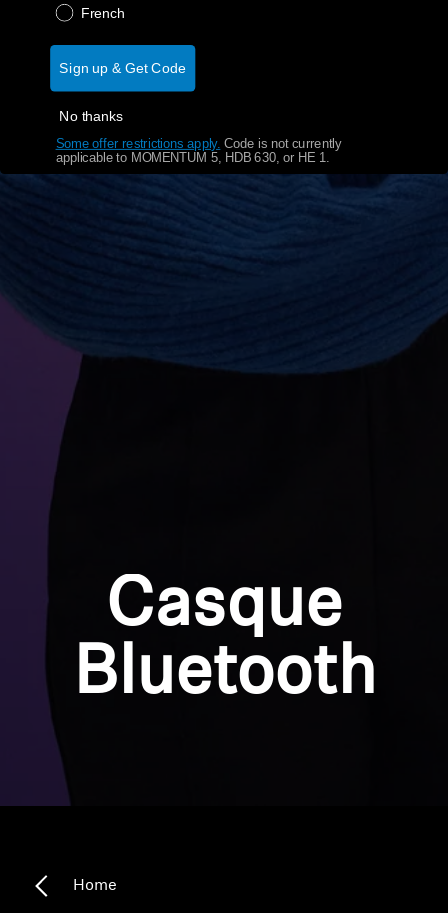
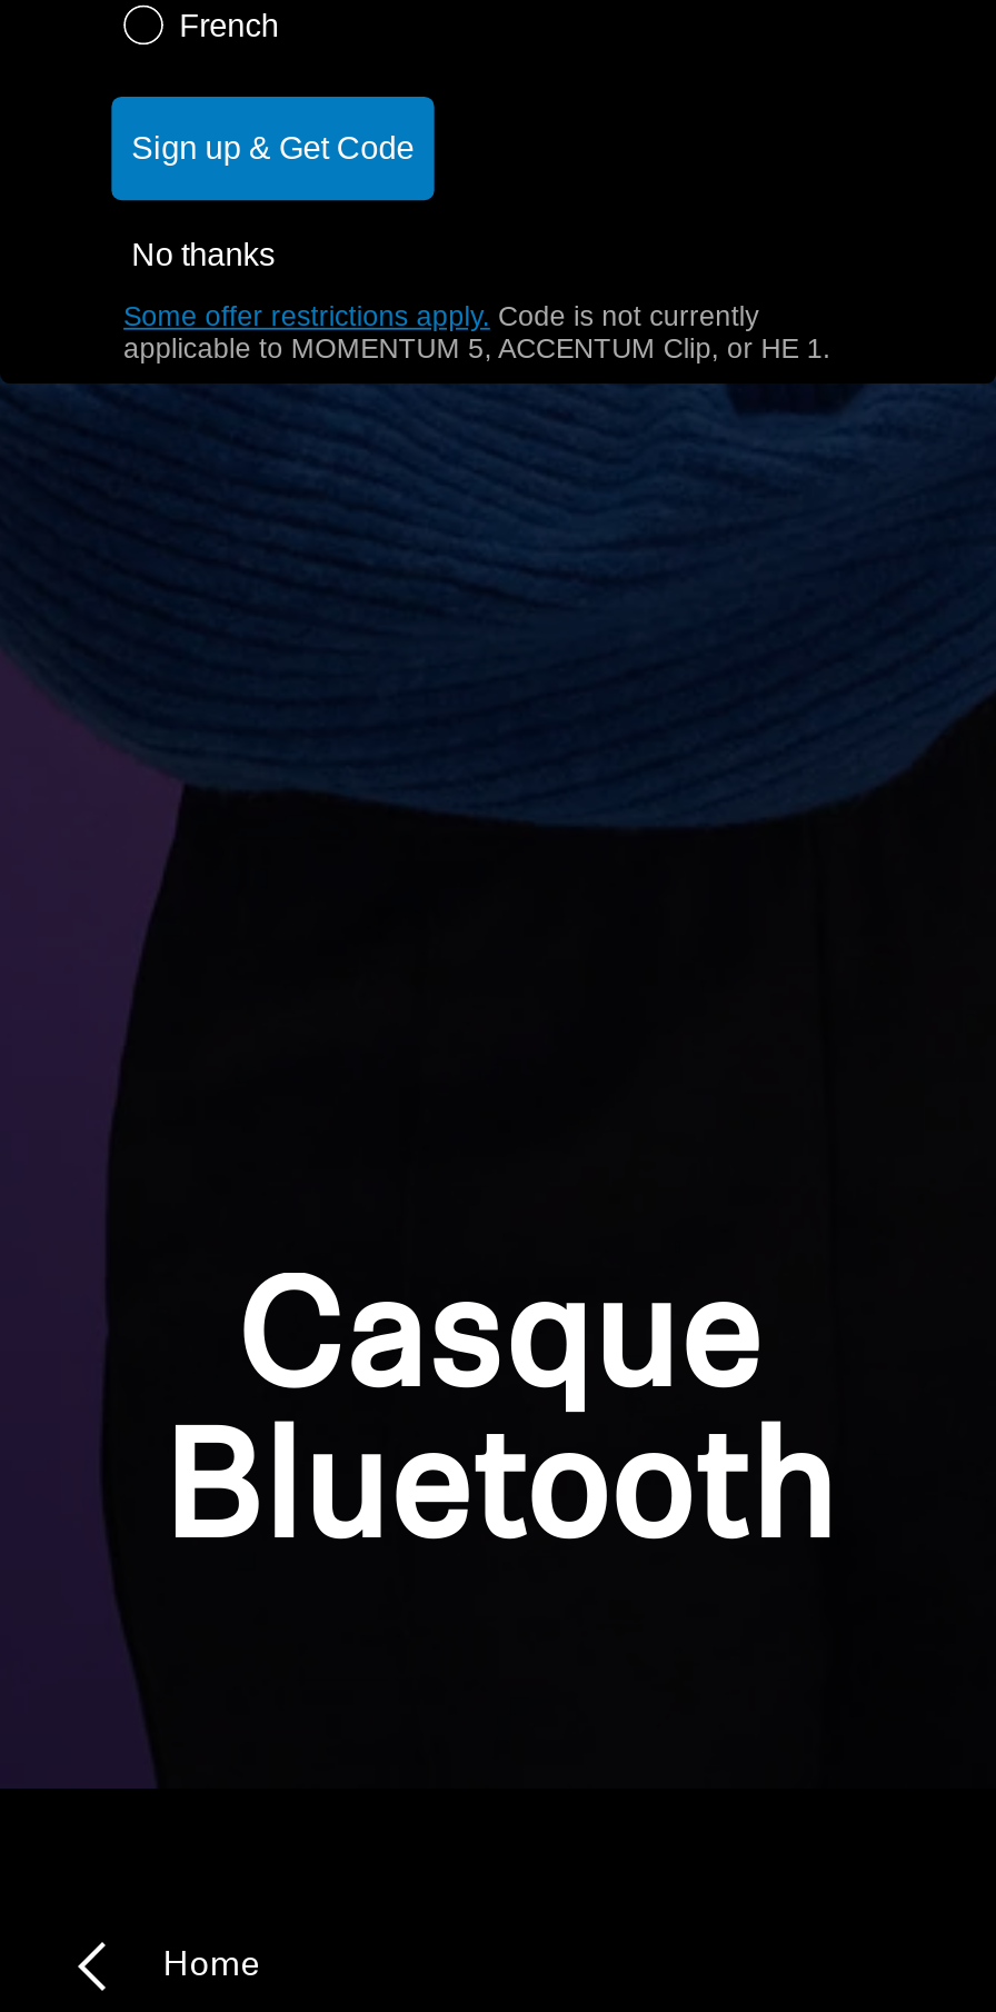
[56,151,330,166] applicable to MOMENTUM 5, HDB 630, or HE 1. -> [124,333,831,365] applicable to MOMENTUM 5, ACCENTUM Clip, or HE 1.

